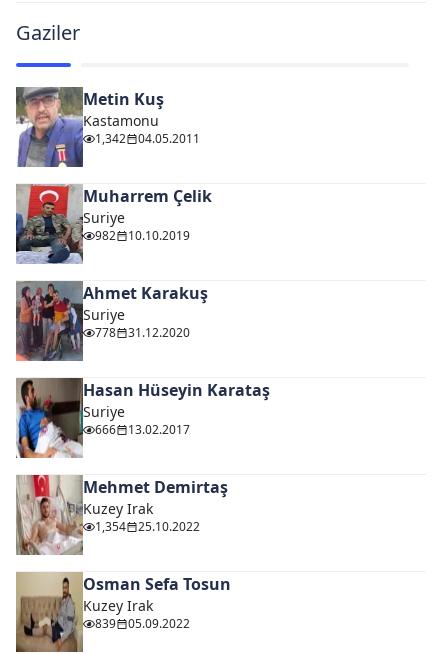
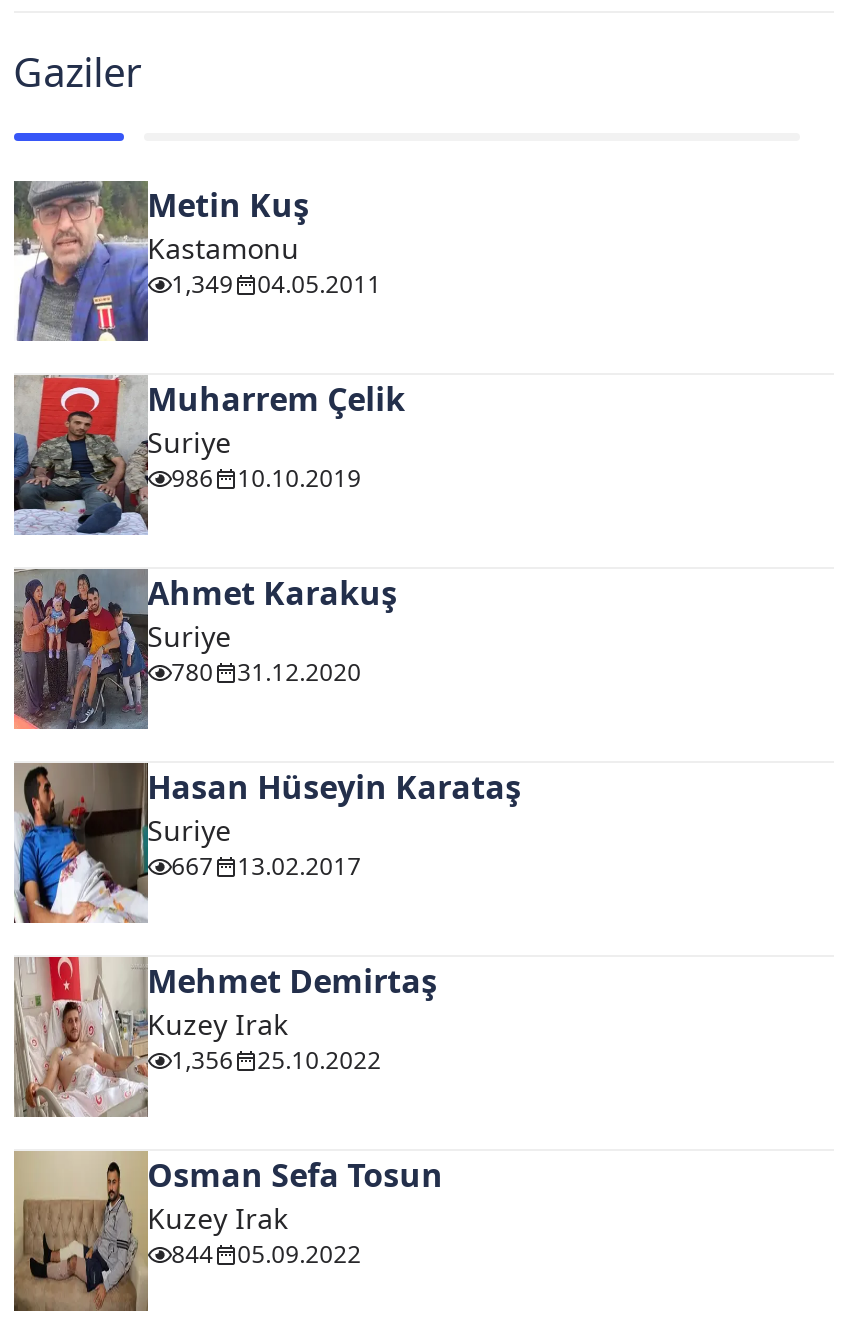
[95,130,200,147] 1,342 04.05.2011 -> [171,266,381,300] 1,349 04.05.2011
[95,227,190,244] 982 10.10.2019 -> [171,460,361,494] 986 10.10.2019
[95,324,190,341] 778 31.12.2020 -> [171,654,361,688] 780 31.12.2020
[95,421,190,438] 666 13.02.2017 -> [171,848,361,882] 667 13.02.2017
[95,518,200,535] 1,354 25.10.2022 -> [171,1042,381,1076] 1,356 25.10.2022
[95,615,190,632] 839 05.09.2022 -> [171,1236,361,1270] 844 05.09.2022

